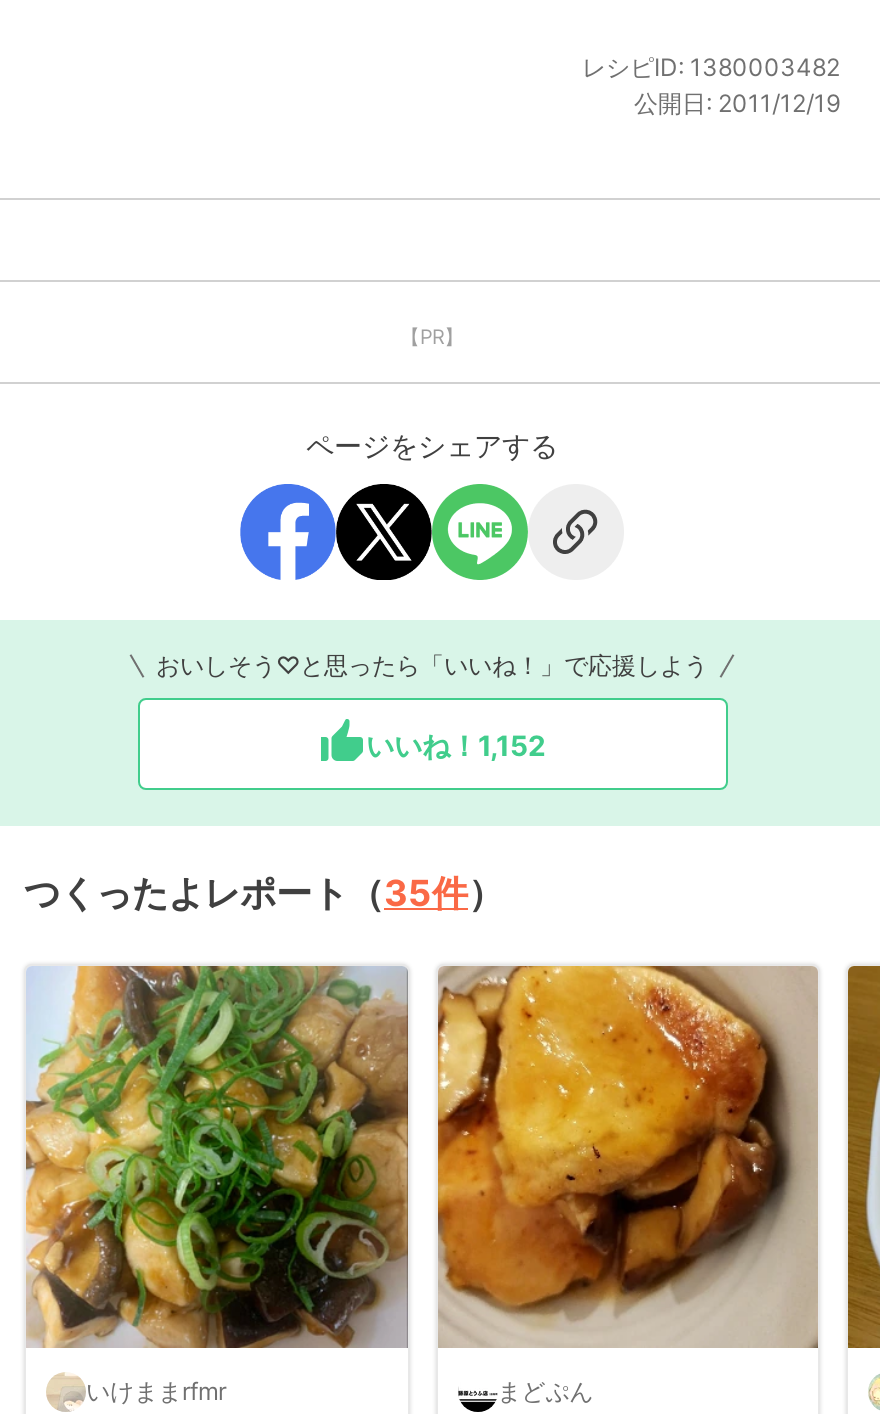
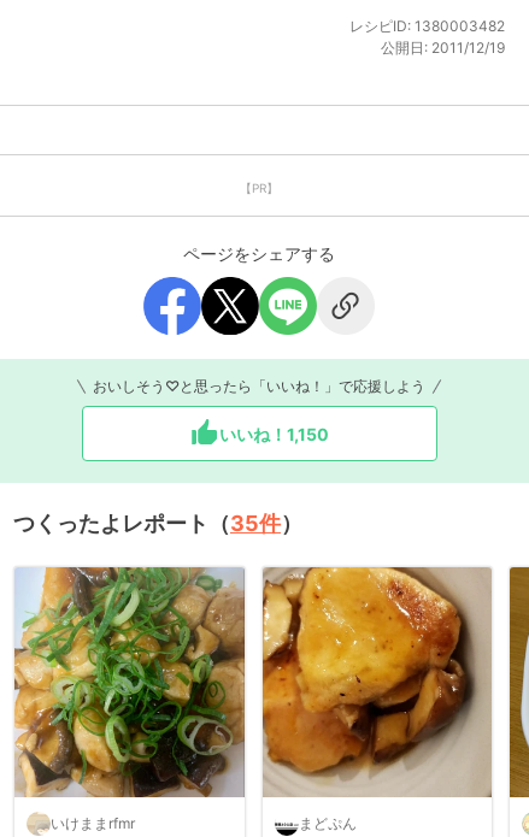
[366,727,546,761] いいね！1,152 -> [219,423,328,444] いいね！1,150

